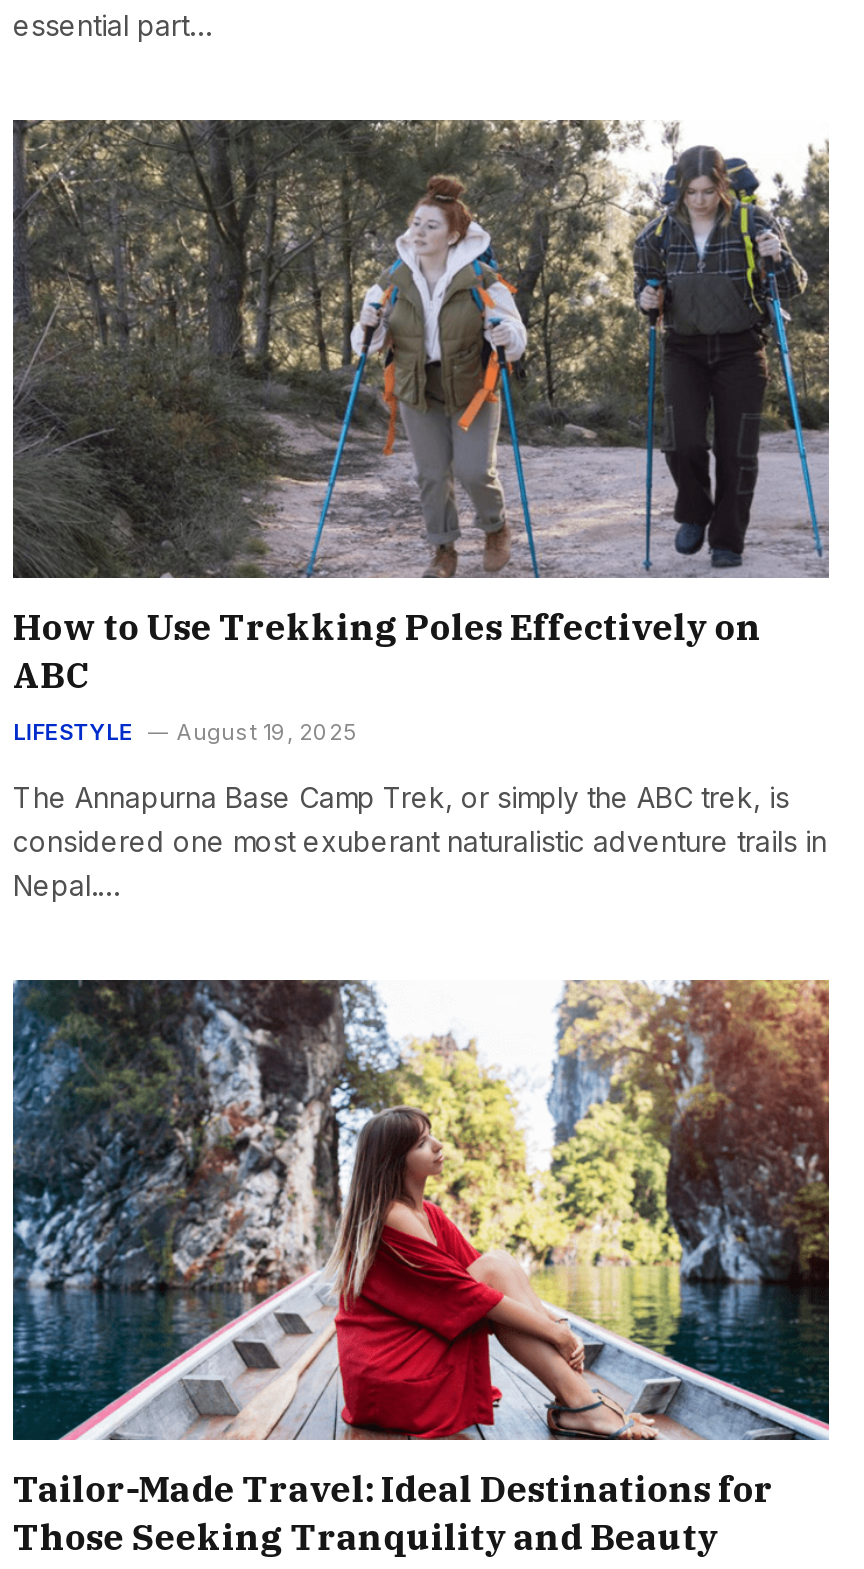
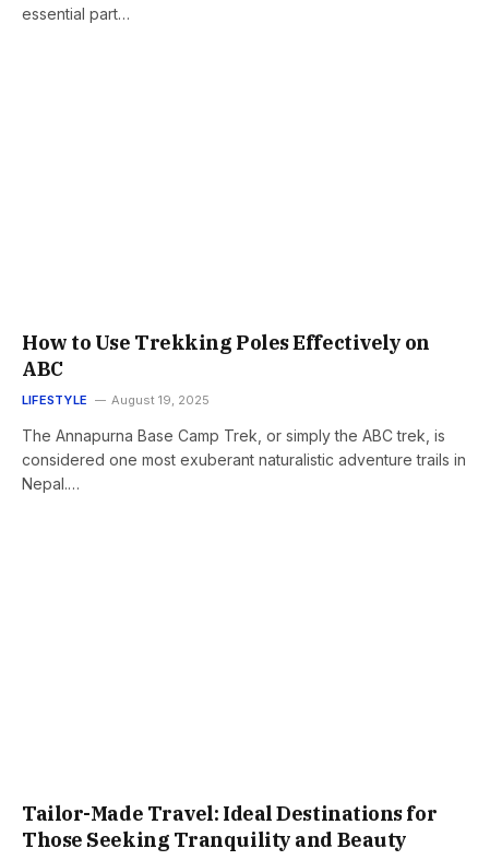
[11,118,831,580] [image] -> none
[11,978,831,1442] [image] -> none

